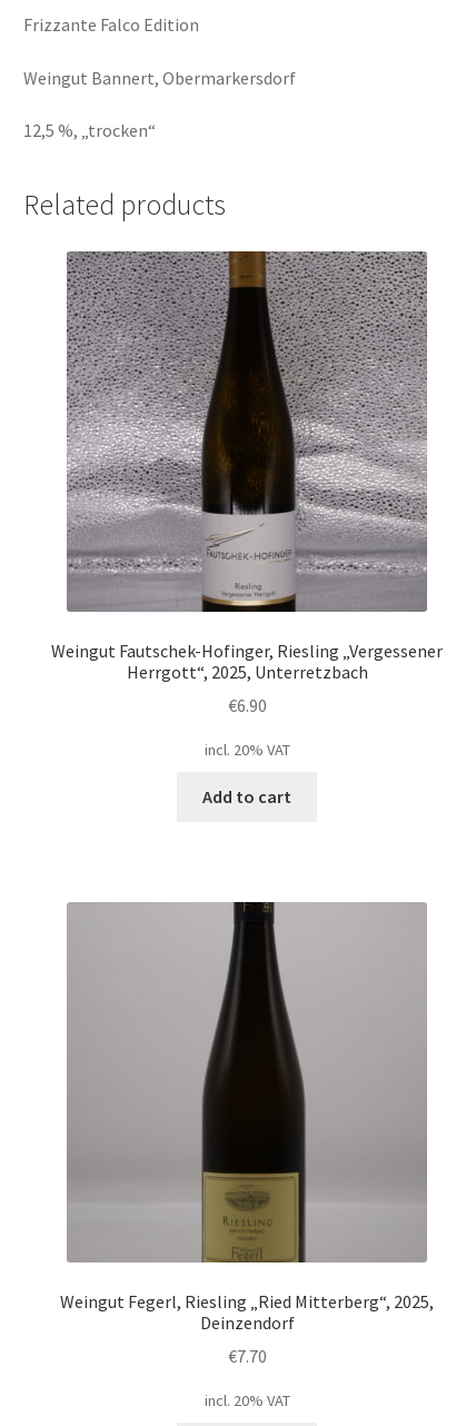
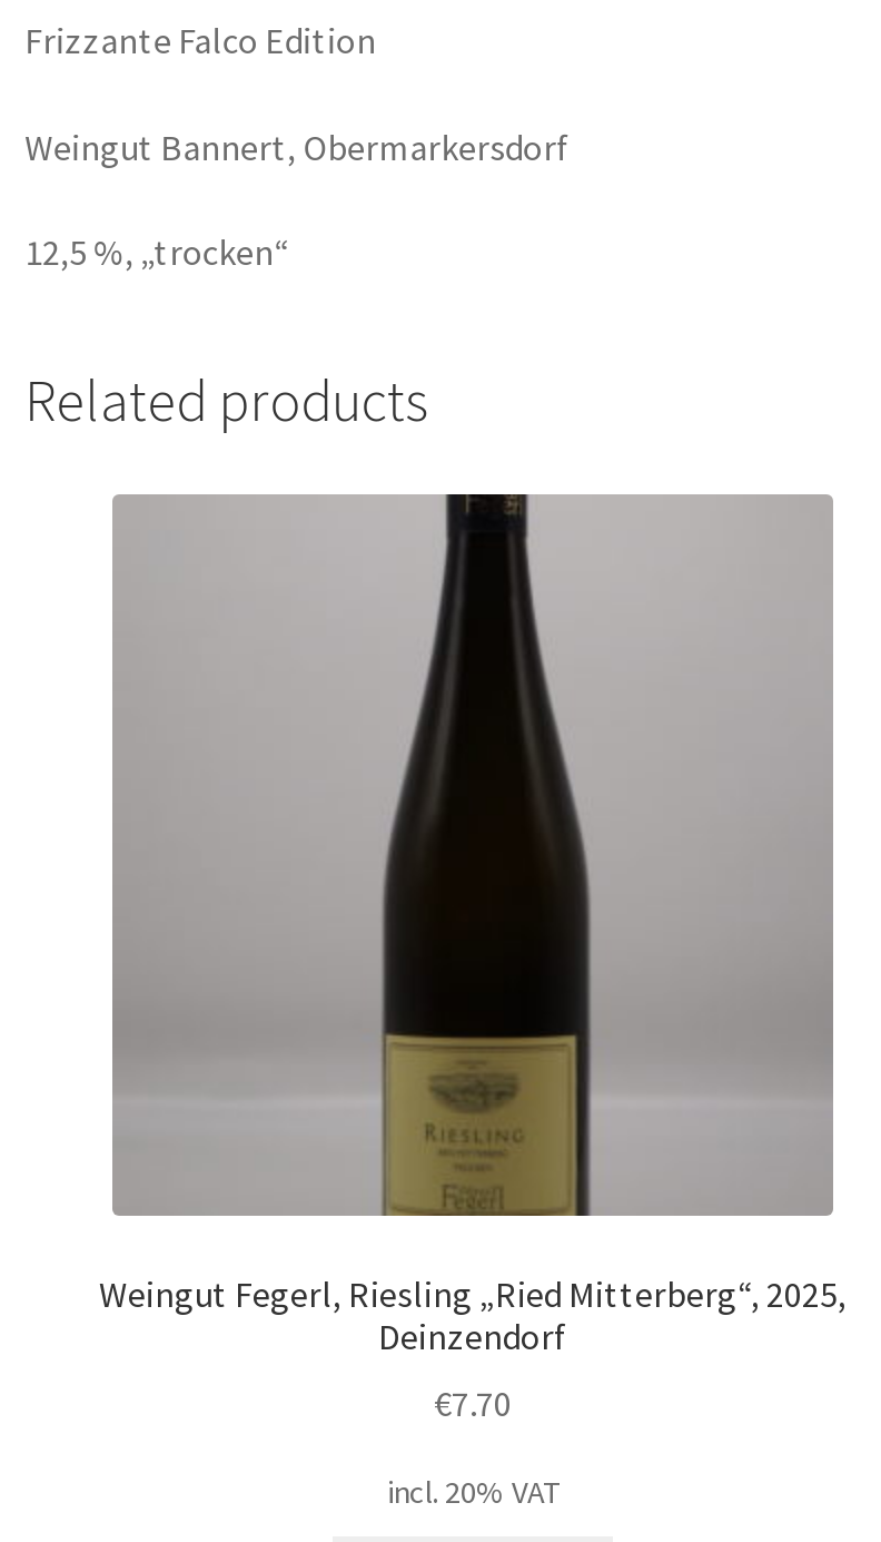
[51,251,443,808] [image] | Weingut Fautschek-Hofinger, Riesling „Vergessener | Herrgott“, 2025, Unterretzbach | €6.90 | incl. 20% VAT | Add to cart -> none

